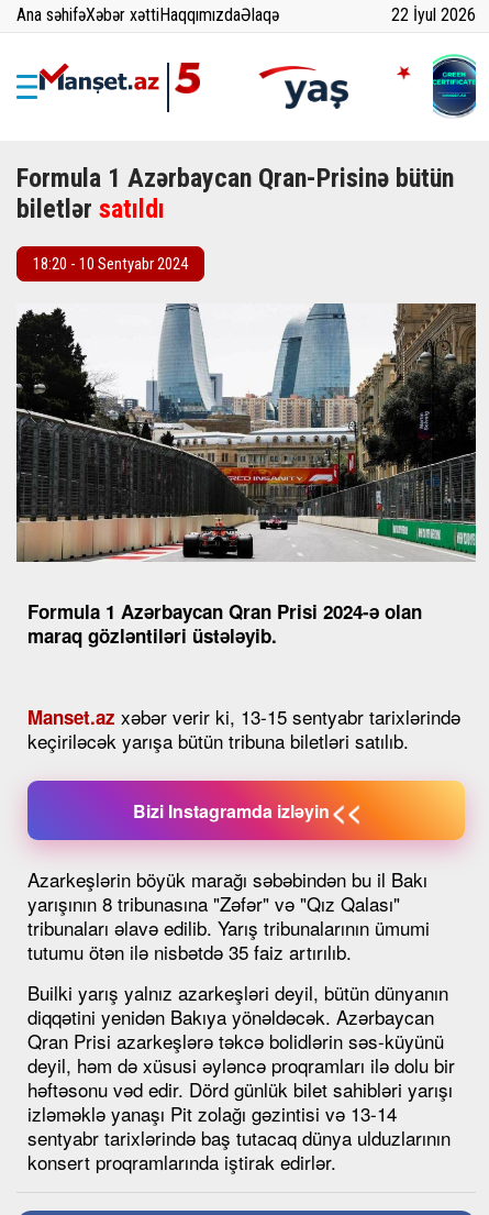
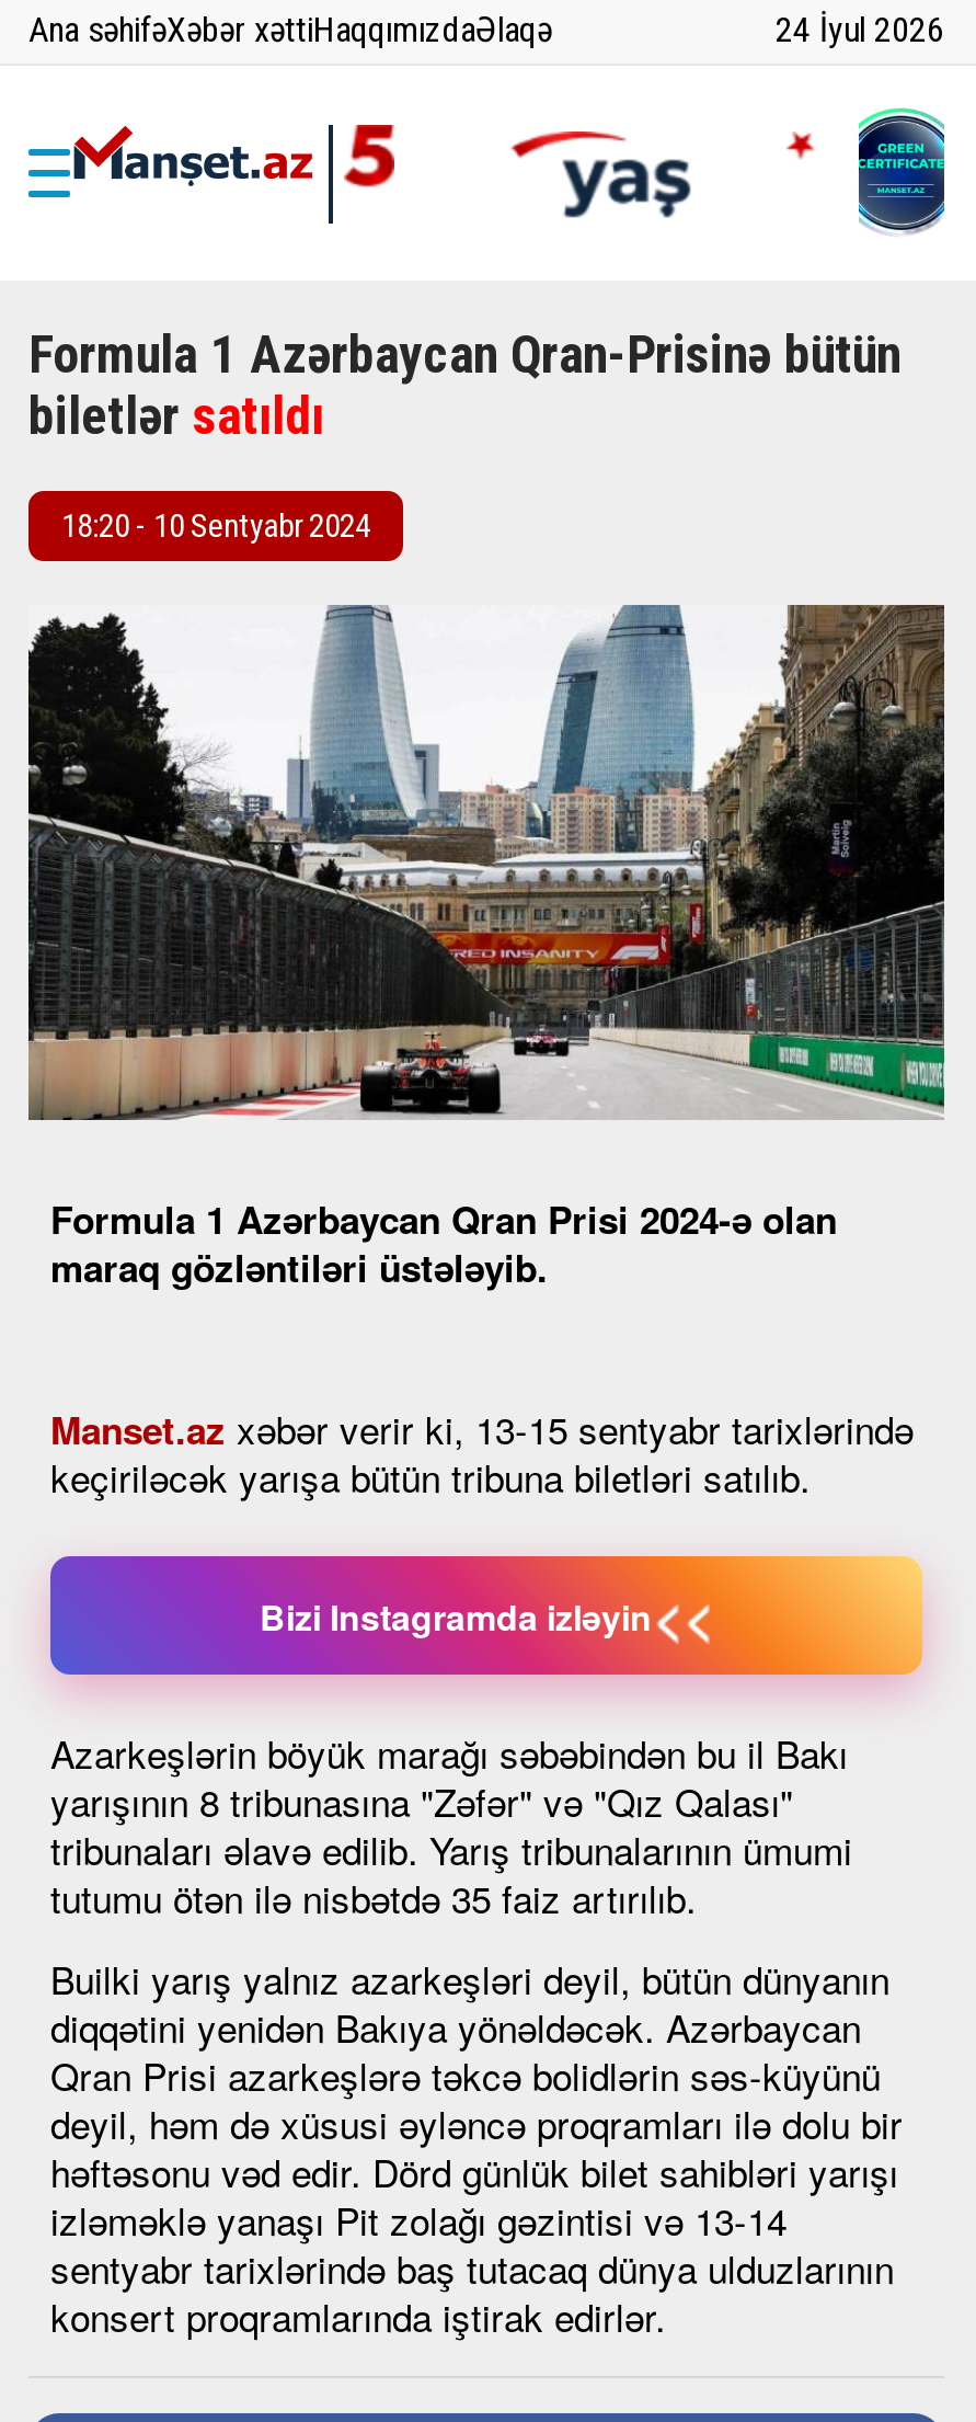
[391,4,476,25] 22 İyul 2026 -> [776,9,944,50] 24 İyul 2026

